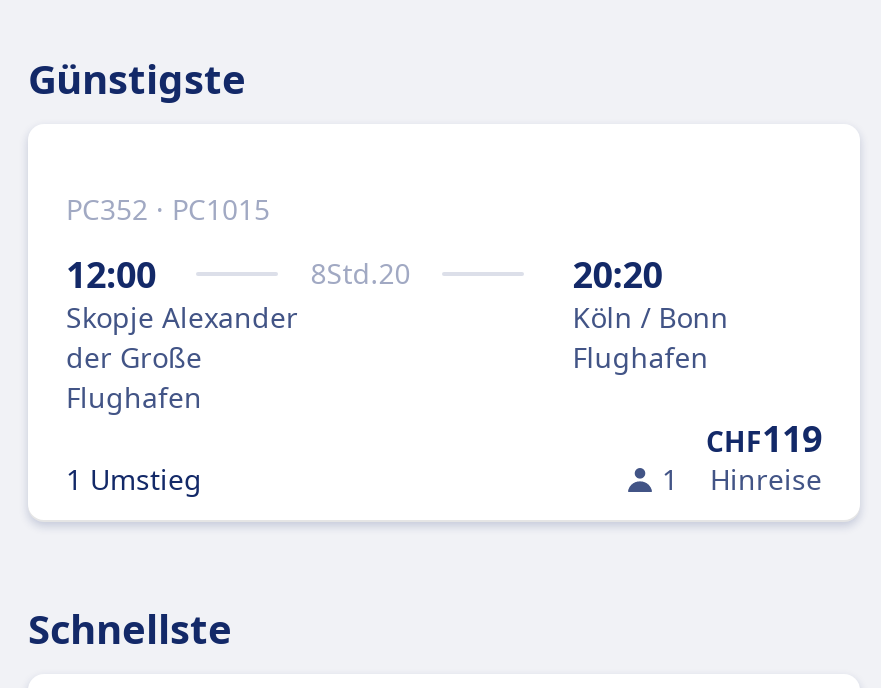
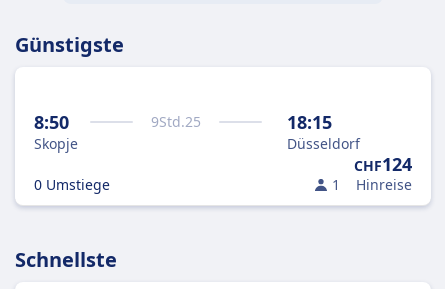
[66,190,410,416] PC352 · PC1015 | 12:00 | 8Std.20 | Skopje Alexander | der Große | Flughafen -> [34,110,201,153] 8:50 | 9Std.25 | Skopje
[573,250,822,462] 20:20 | Köln / Bonn | Flughafen | CHF119 -> [287,110,412,176] 18:15 | Düsseldorf | CHF124
[66,460,202,498] 1 Umstieg -> [34,175,110,194] 0 Umstiege

